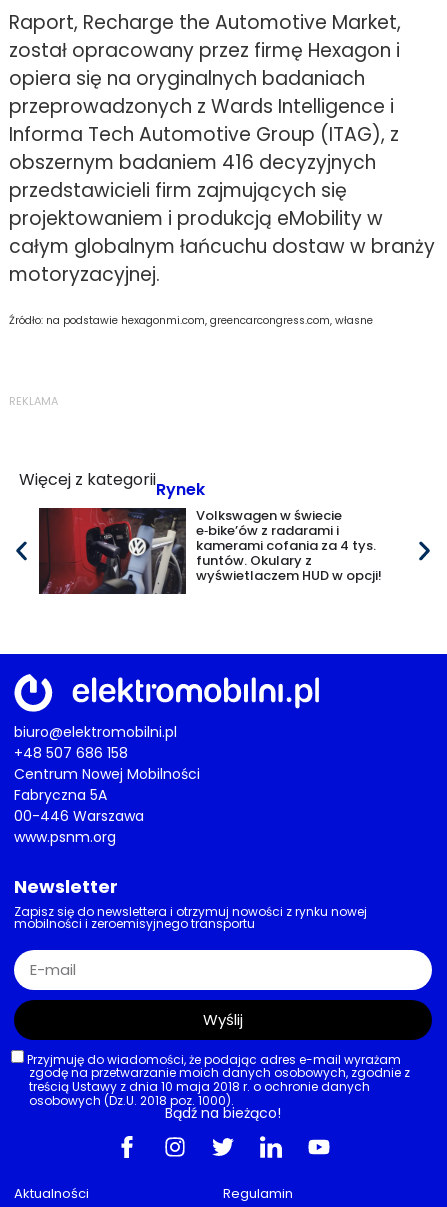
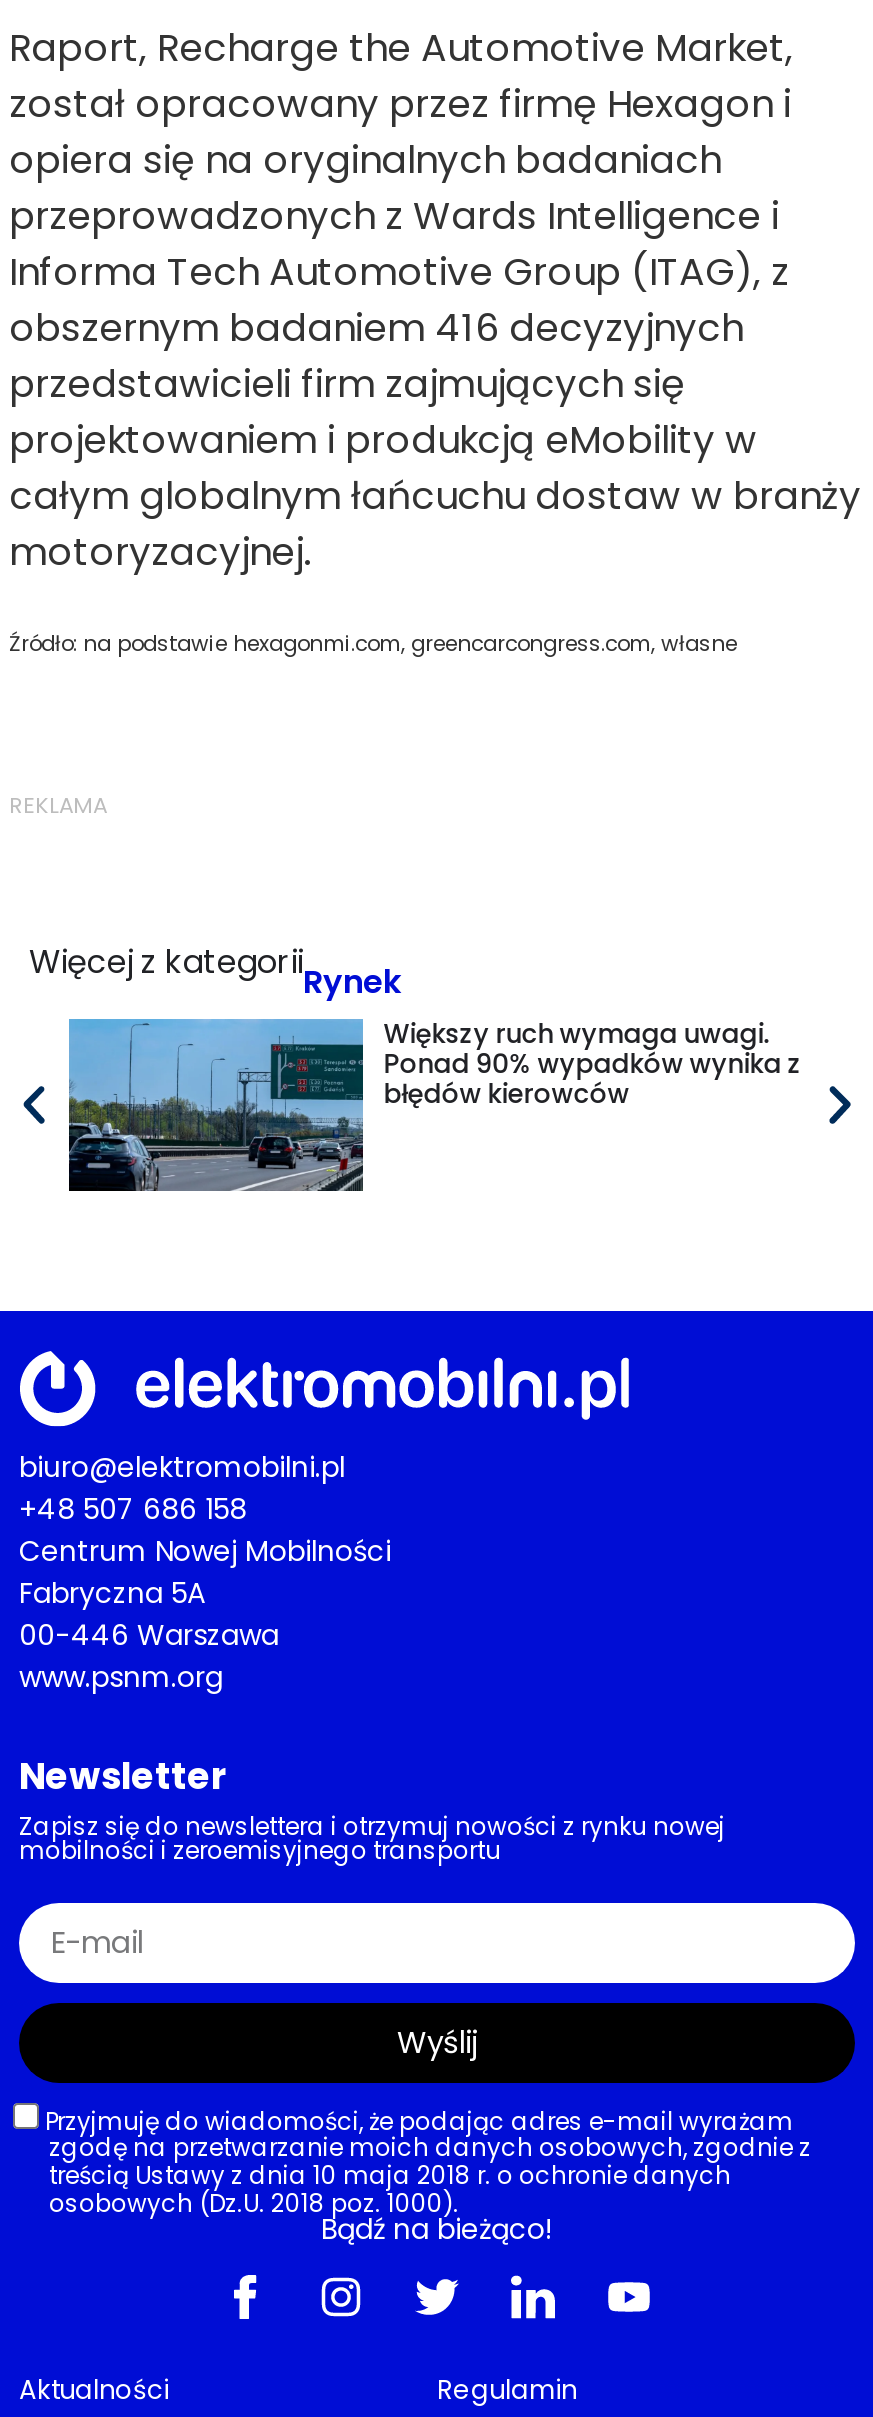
[38,506,382,595] [image] | Volkswagen w świecie | e‑bike’ów z radarami i | kamerami cofania za 4 tys. | funtów. Okulary z | wyświetlaczem HUD w opcji! -> [67,1015,801,1193] [image] | Większy ruch wymaga uwagi. | Ponad 90% wypadków wynika z | błędów kierowców

